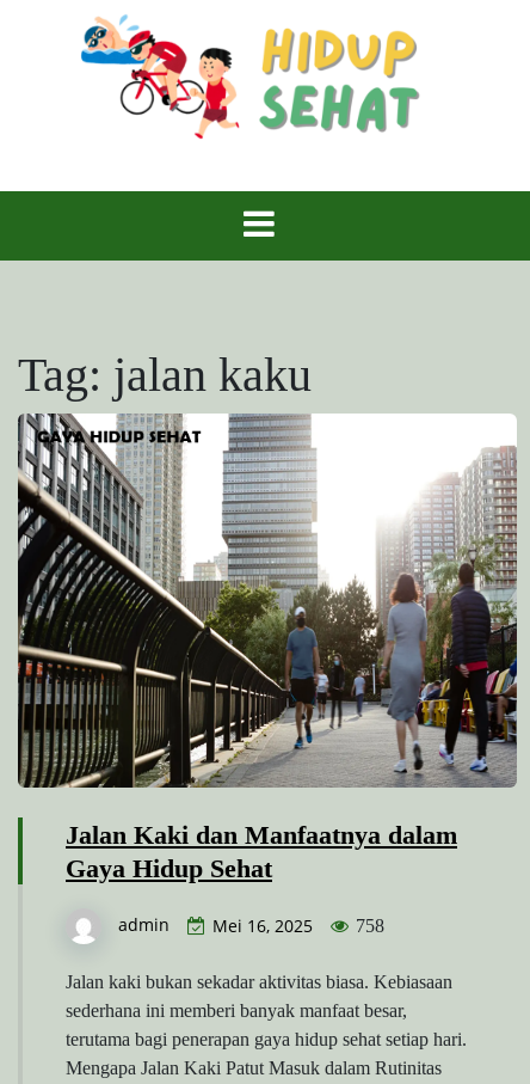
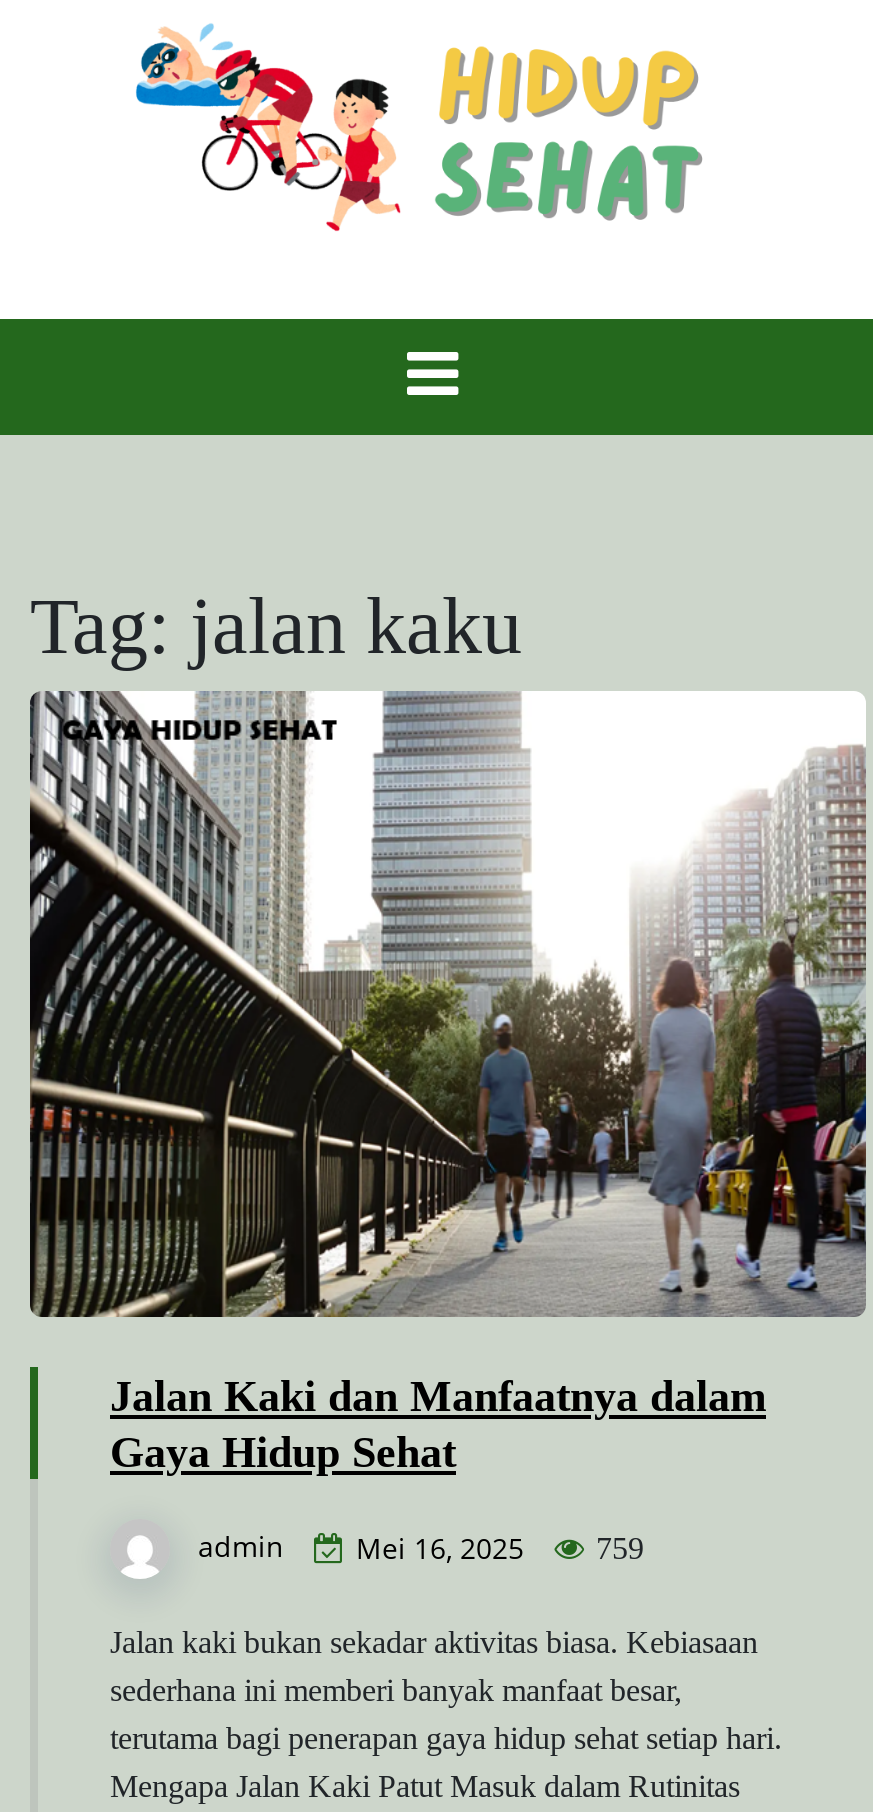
[118,913,384,937] admin Mei 16, 2025 758 -> [198,1527,644,1567] admin Mei 16, 2025 759

